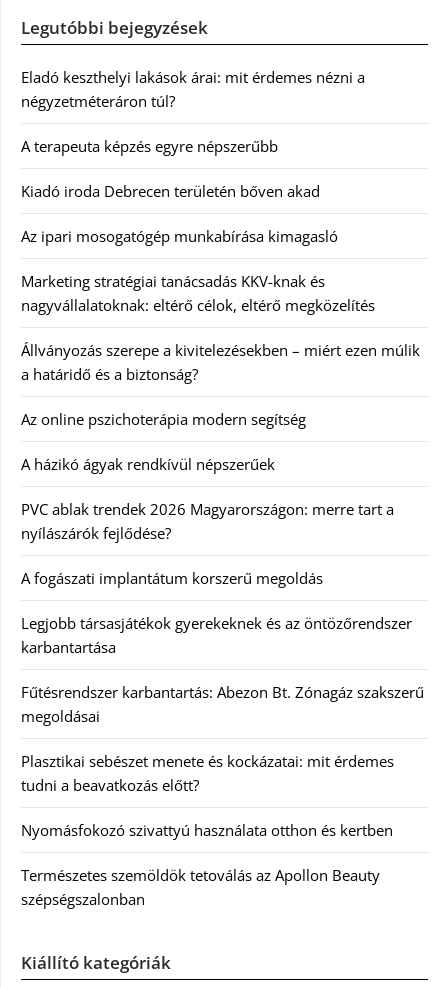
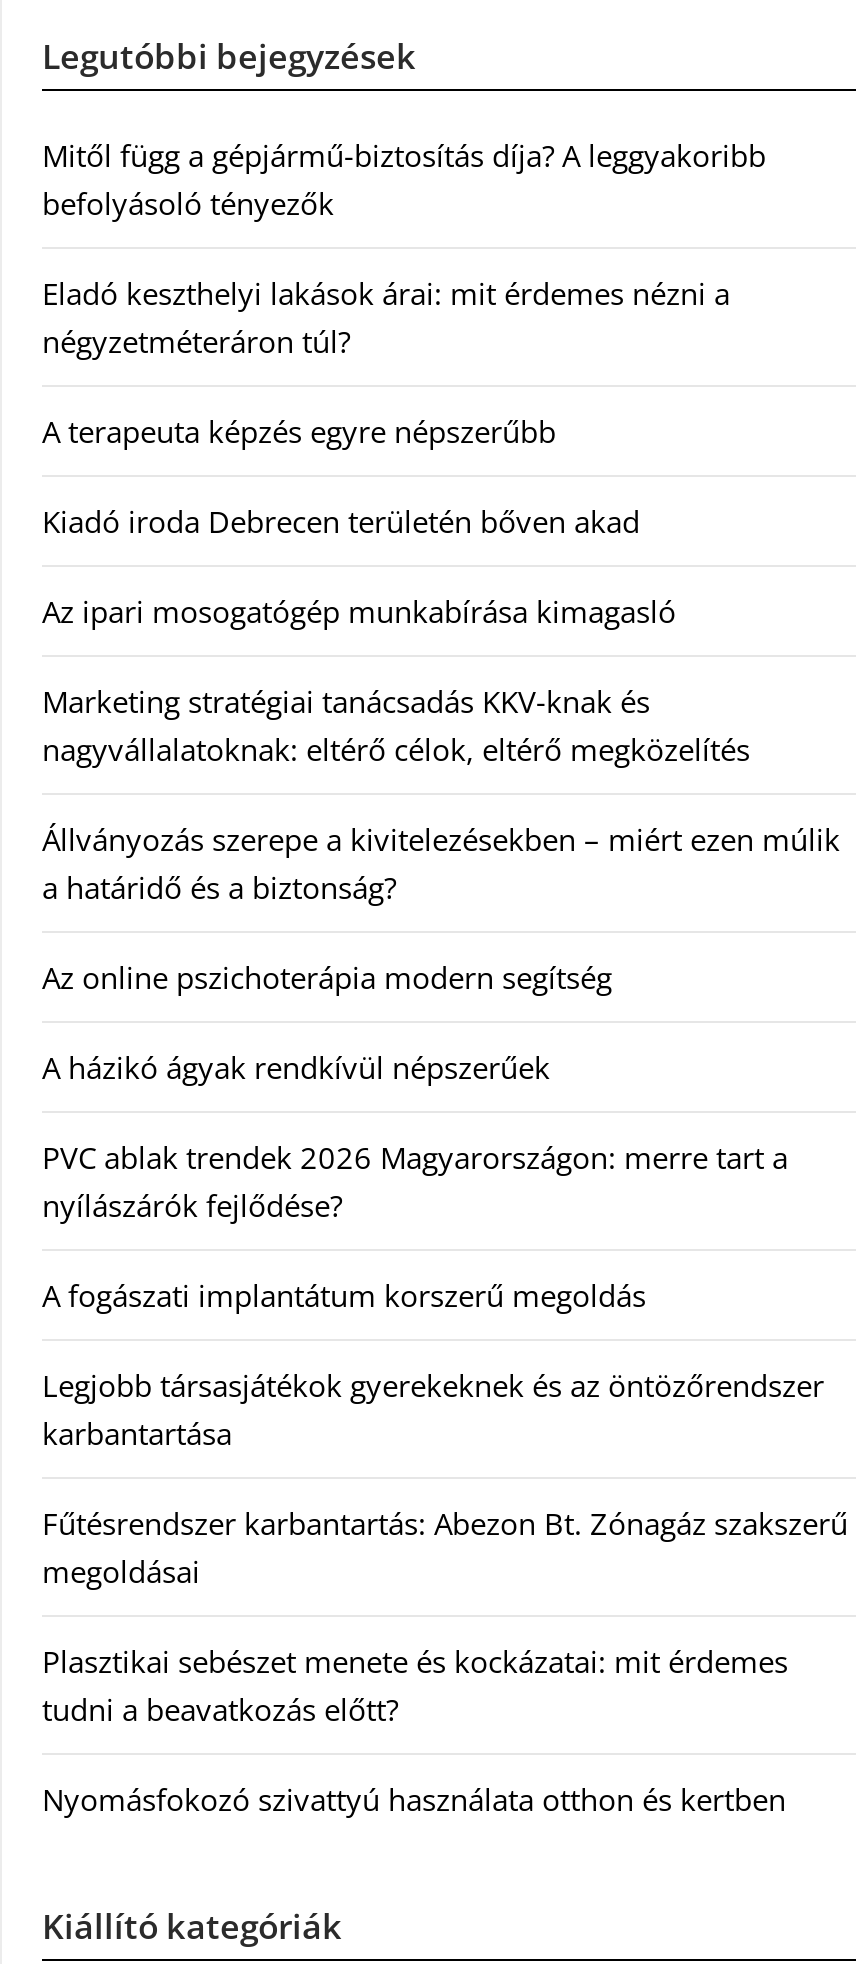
none -> [42,136,766,224] Mitől függ a gépjármű-biztosítás díja? A leggyakoribb | befolyásoló tényezők
moved [21,67,424,840] -> [42,274,848,1820]: Eladó keszthelyi lakások árai: mit érdemes nézni a | négyzetméteráron túl? | A terapeuta képzés egyre népszerűbb | ... | tudni a beavatkozás előtt? | Nyomásfokozó szivattyú használata otthon és kertben
[21,865,380,909] Természetes szemöldök tetoválás az Apollon Beauty | szépségszalonban -> none

